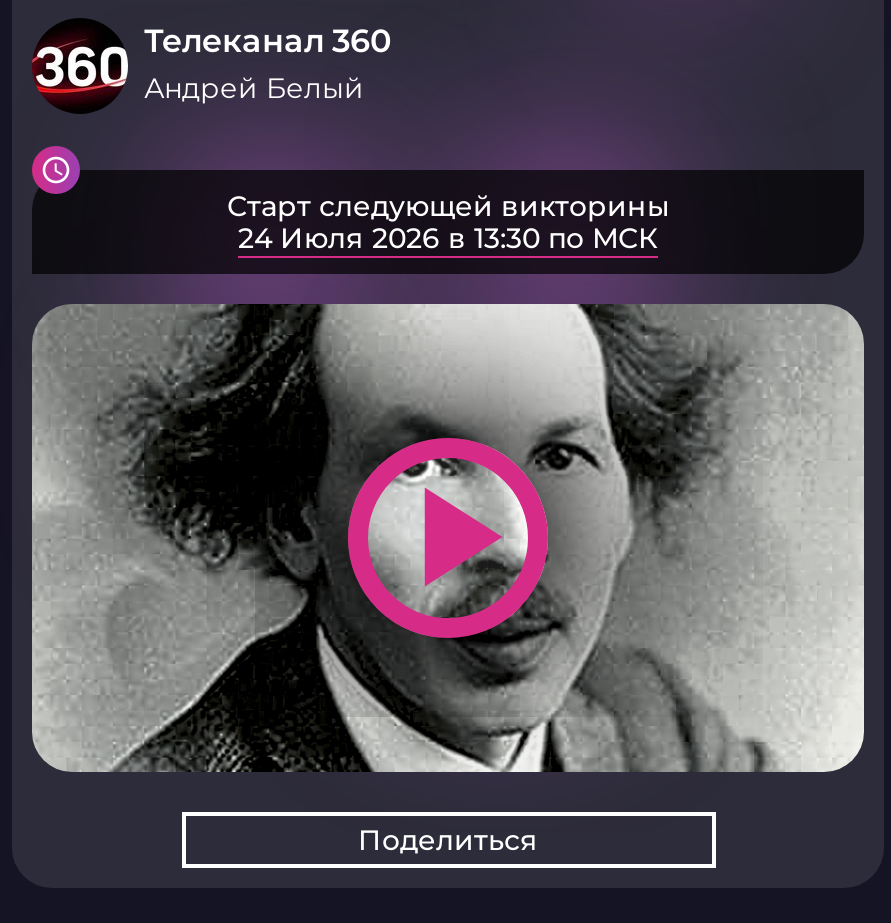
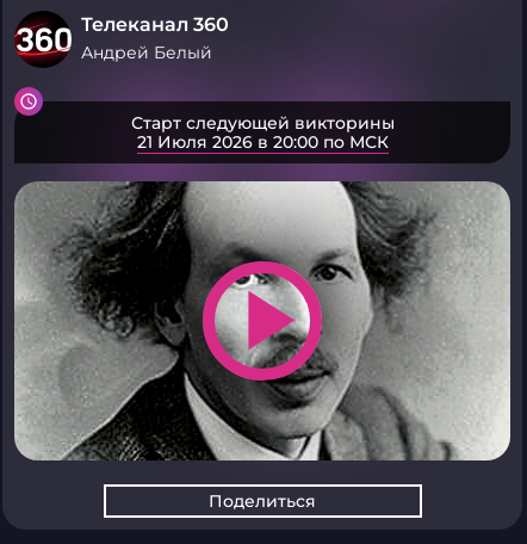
[238,220,658,256] 24 Июля 2026 в 13:30 по МСК -> [137,131,388,153] 21 Июля 2026 в 20:00 по МСК

